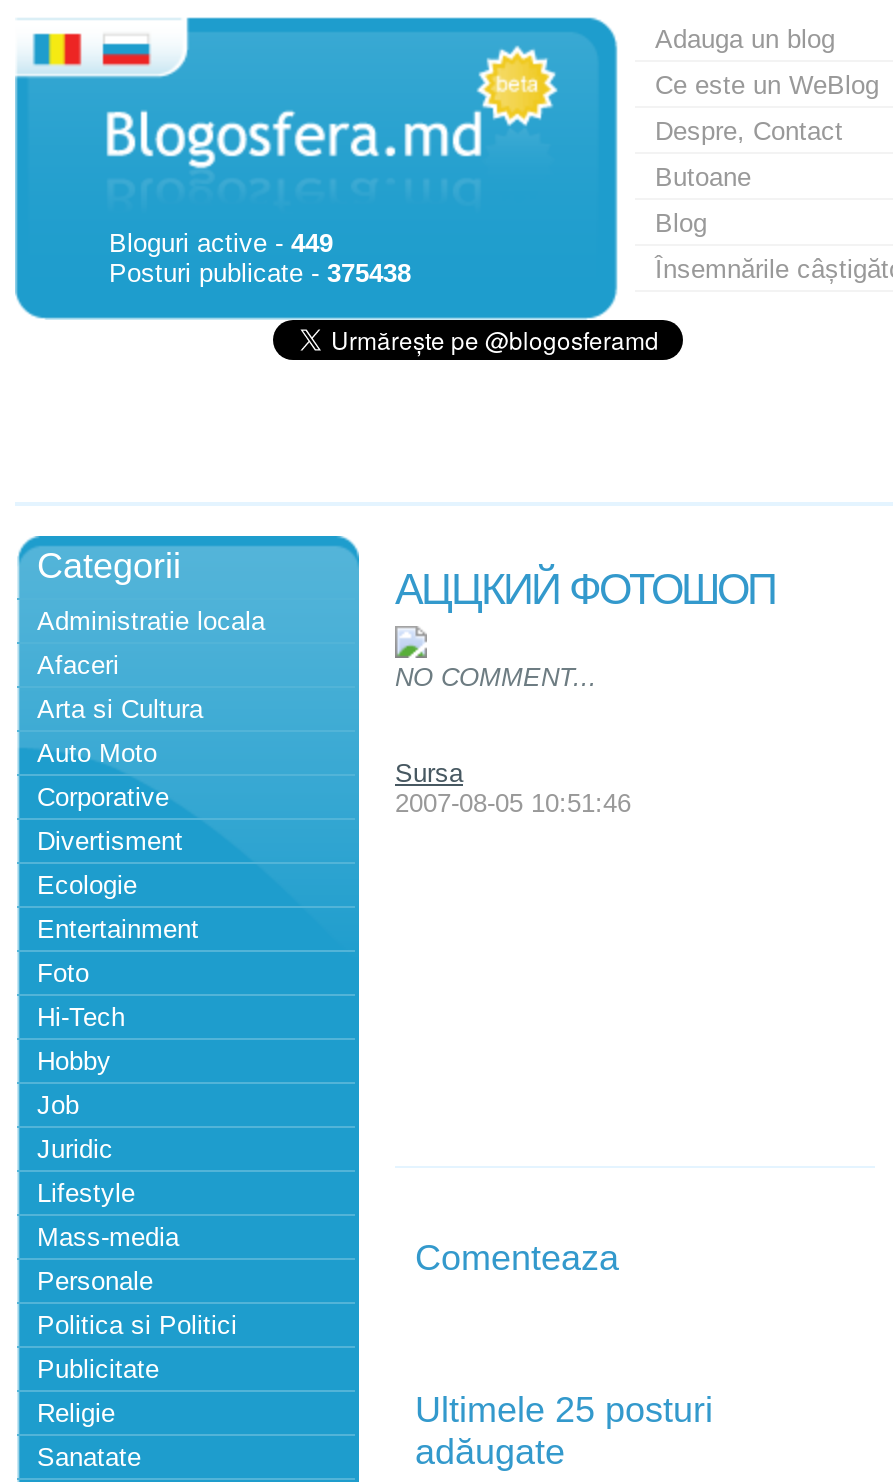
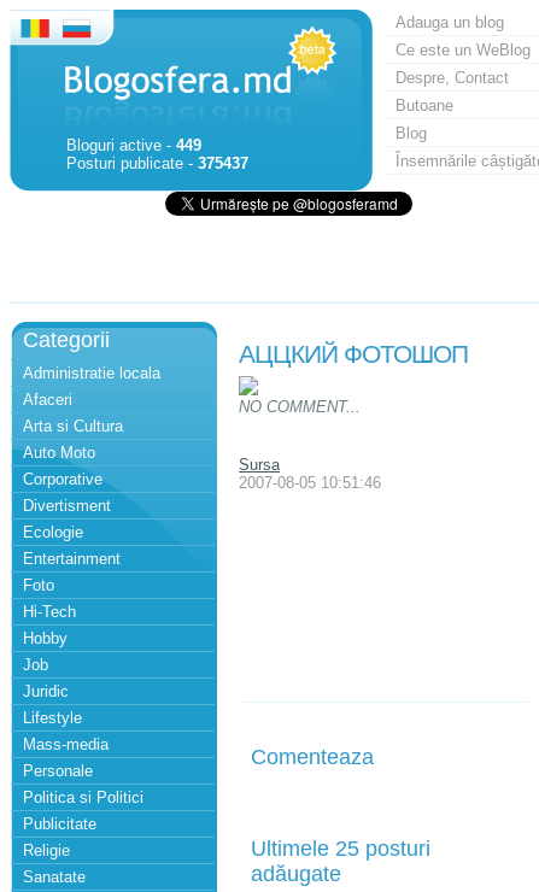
[109,258,411,288] Posturi publicate - 375438 -> [66,154,248,172] Posturi publicate - 375437

